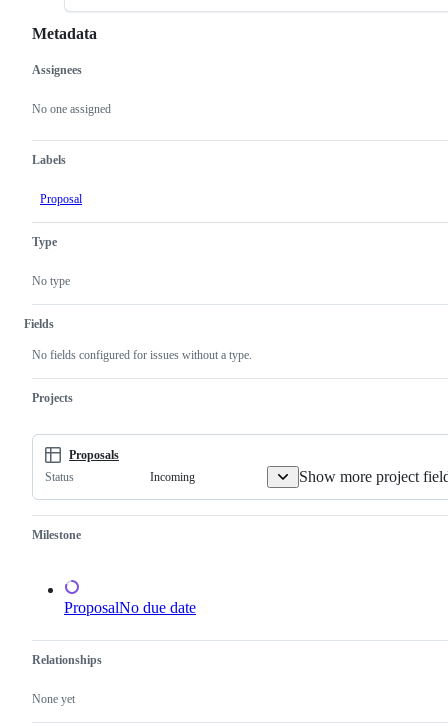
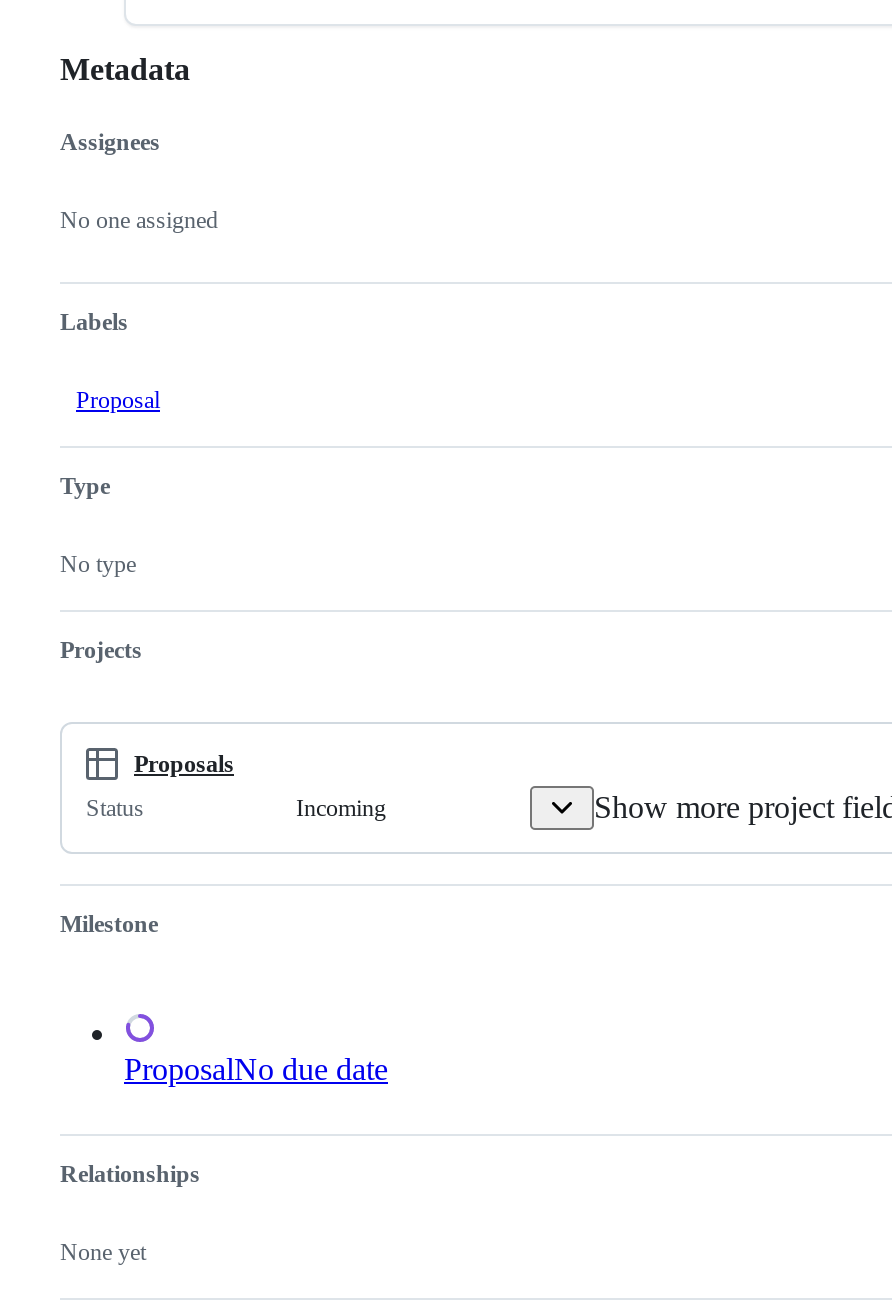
[24,317,252,362] Fields | No fields configured for issues without a type. -> none

